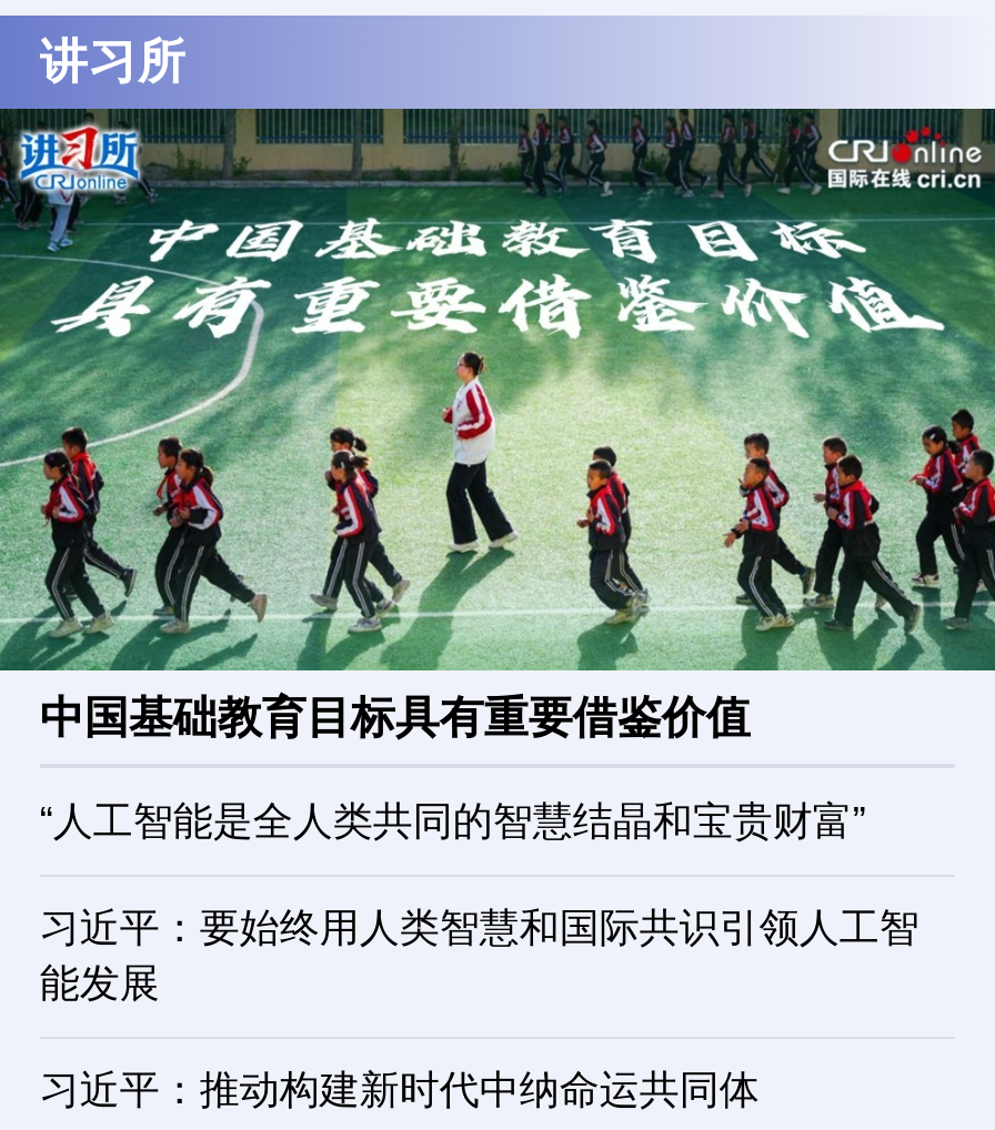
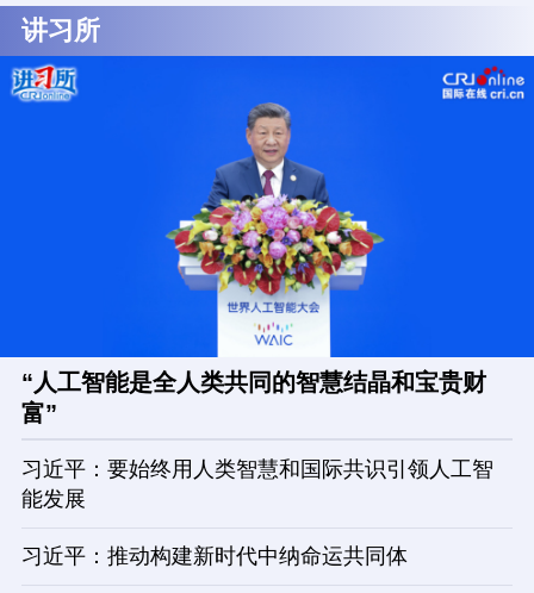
[7,107,988,843] [image] | 中国基础教育目标具有重要借鉴价值 | “人工智能是全人类共同的智慧结晶和宝贵财富” -> [4,55,530,426] [image] | “人工智能是全人类共同的智慧结晶和宝贵财 | 富”

